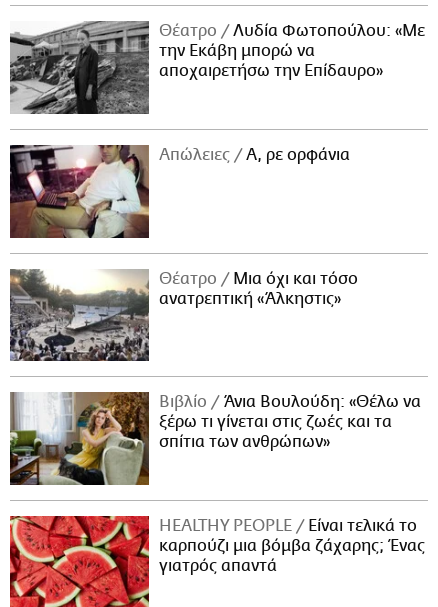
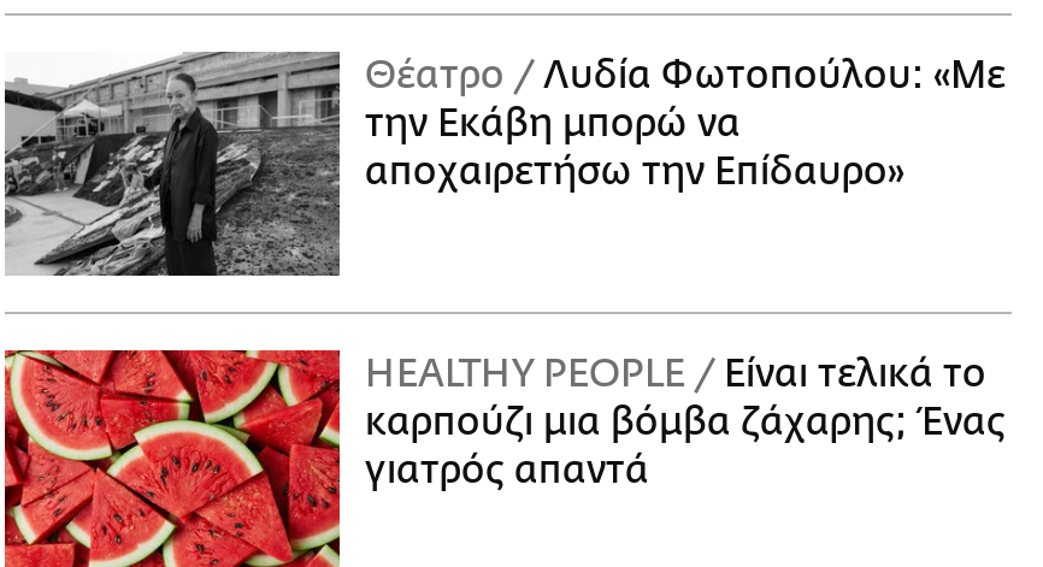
[9,144,350,239] [image] | Απώλειες Α, ρε ορφάνια -> none
[9,268,358,362] [image] | Θέατρο Μια όχι και τόσο | ανατρεπτική «Άλκηστις» -> none
[9,391,421,486] [image] | Βιβλίο Άνια Βουλούδη: «Θέλω να | ξέρω τι γίνεται στις ζωές και τα | σπίτια των ανθρώπων» -> none

